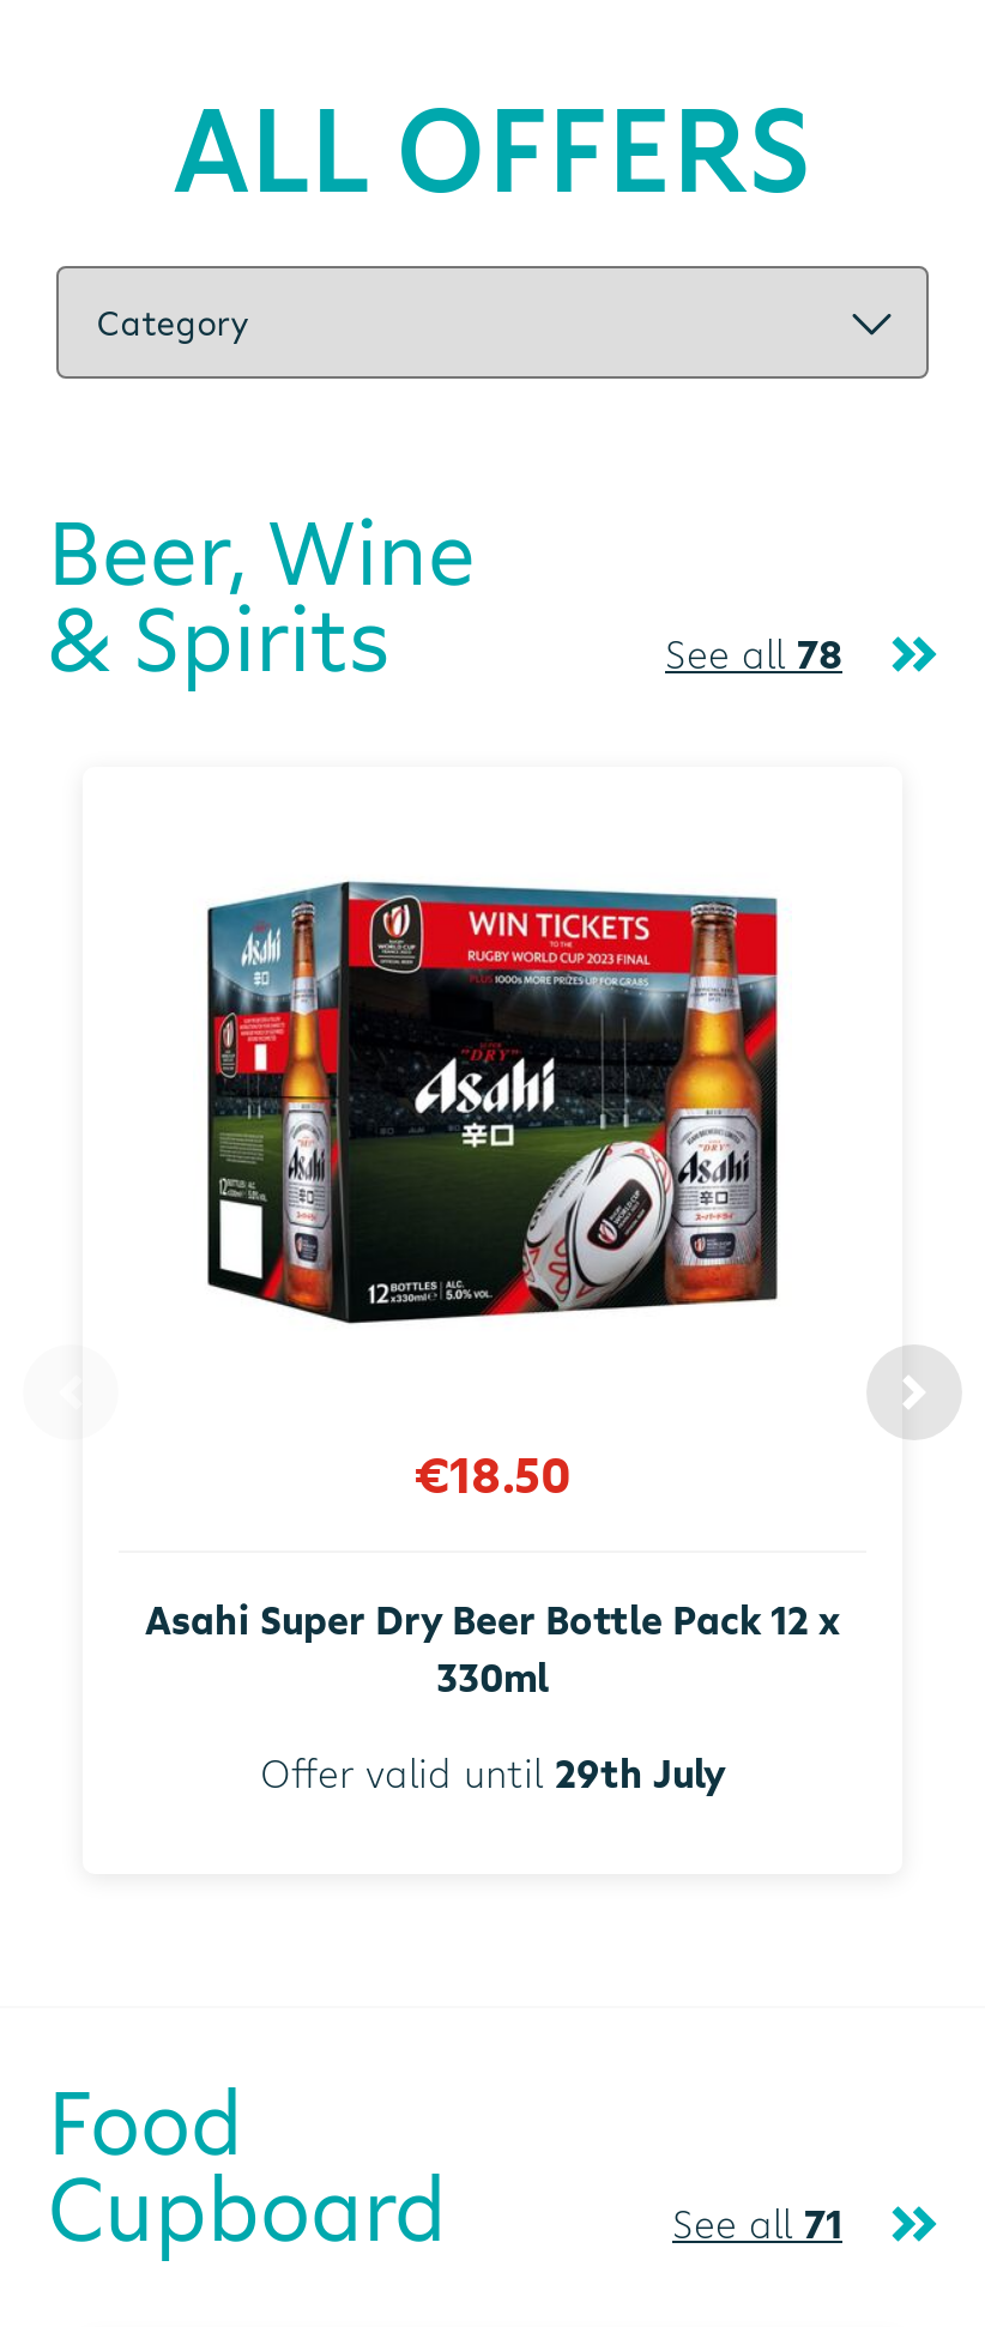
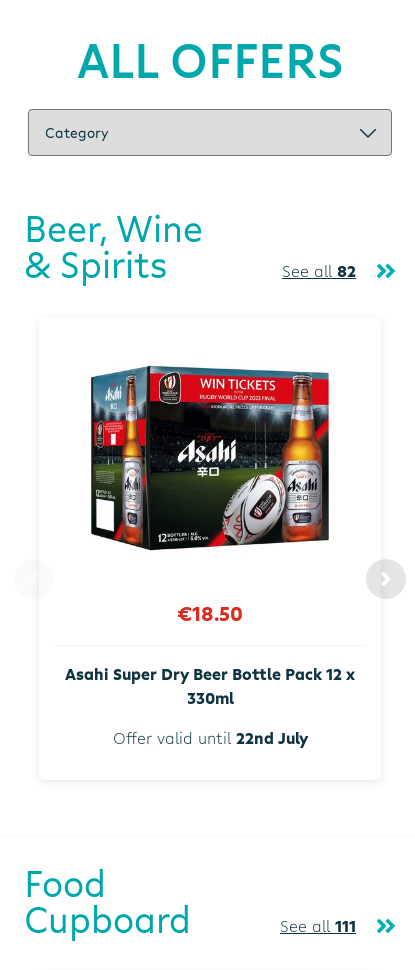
[665,628,842,681] See all 78 -> [282,260,356,282] See all 82
[260,1746,725,1799] Offer valid until 29th July -> [112,727,307,749] Offer valid until 22nd July
[672,2197,842,2249] See all 71 -> [280,915,356,937] See all 111

